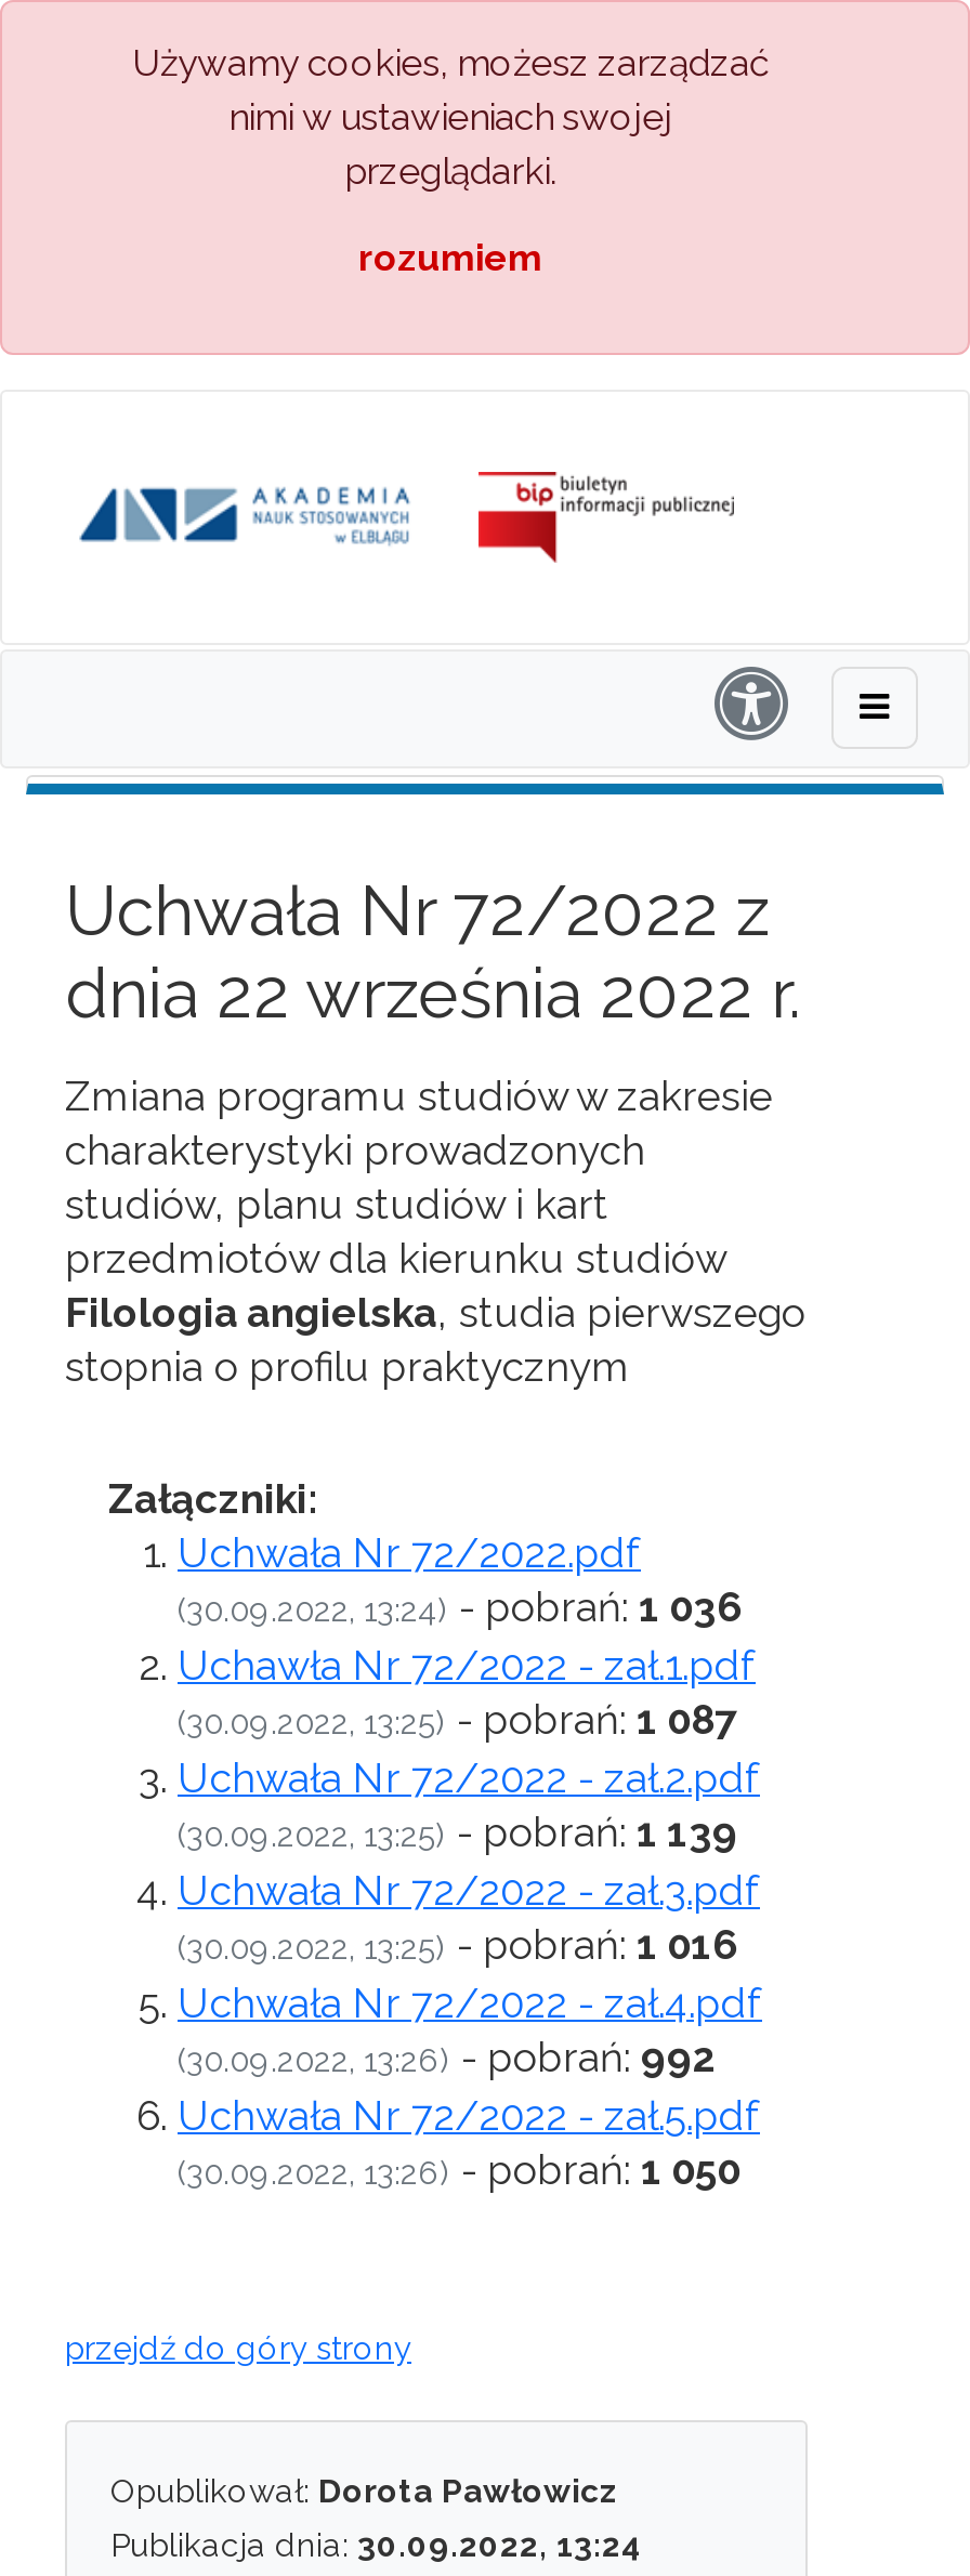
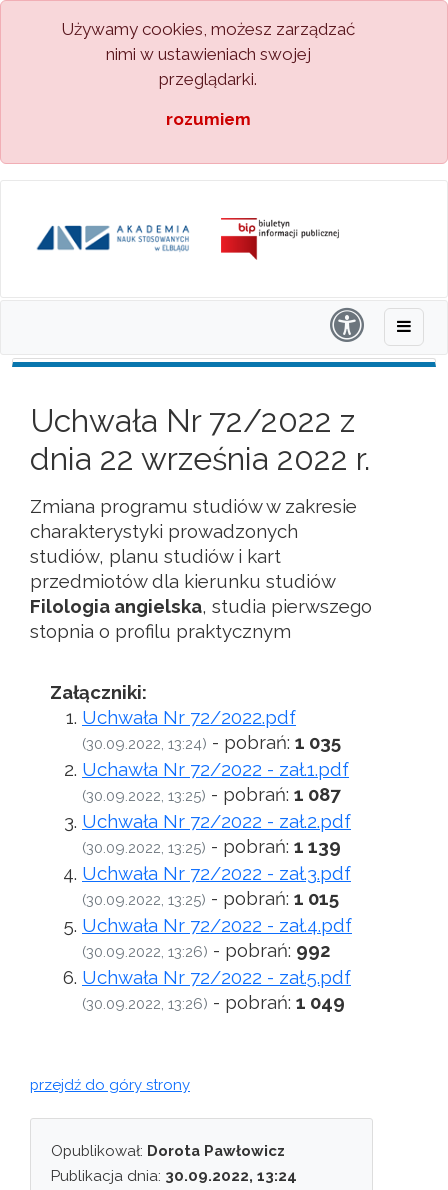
[178,1582,743,1630] (30.09.2022, 13:24) - pobrań: 1 036 -> [82,731,341,753] (30.09.2022, 13:24) - pobrań: 1 035
[178,1920,738,1968] (30.09.2022, 13:25) - pobrań: 1 016 -> [82,887,339,909] (30.09.2022, 13:25) - pobrań: 1 015
[178,2145,740,2193] (30.09.2022, 13:26) - pobrań: 1 050 -> [82,991,345,1013] (30.09.2022, 13:26) - pobrań: 1 049

